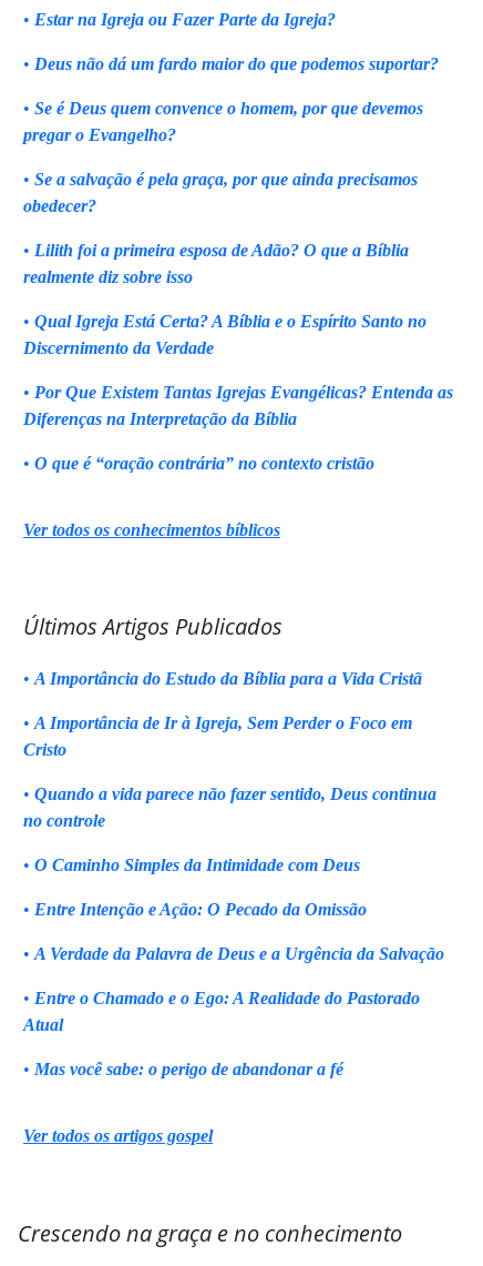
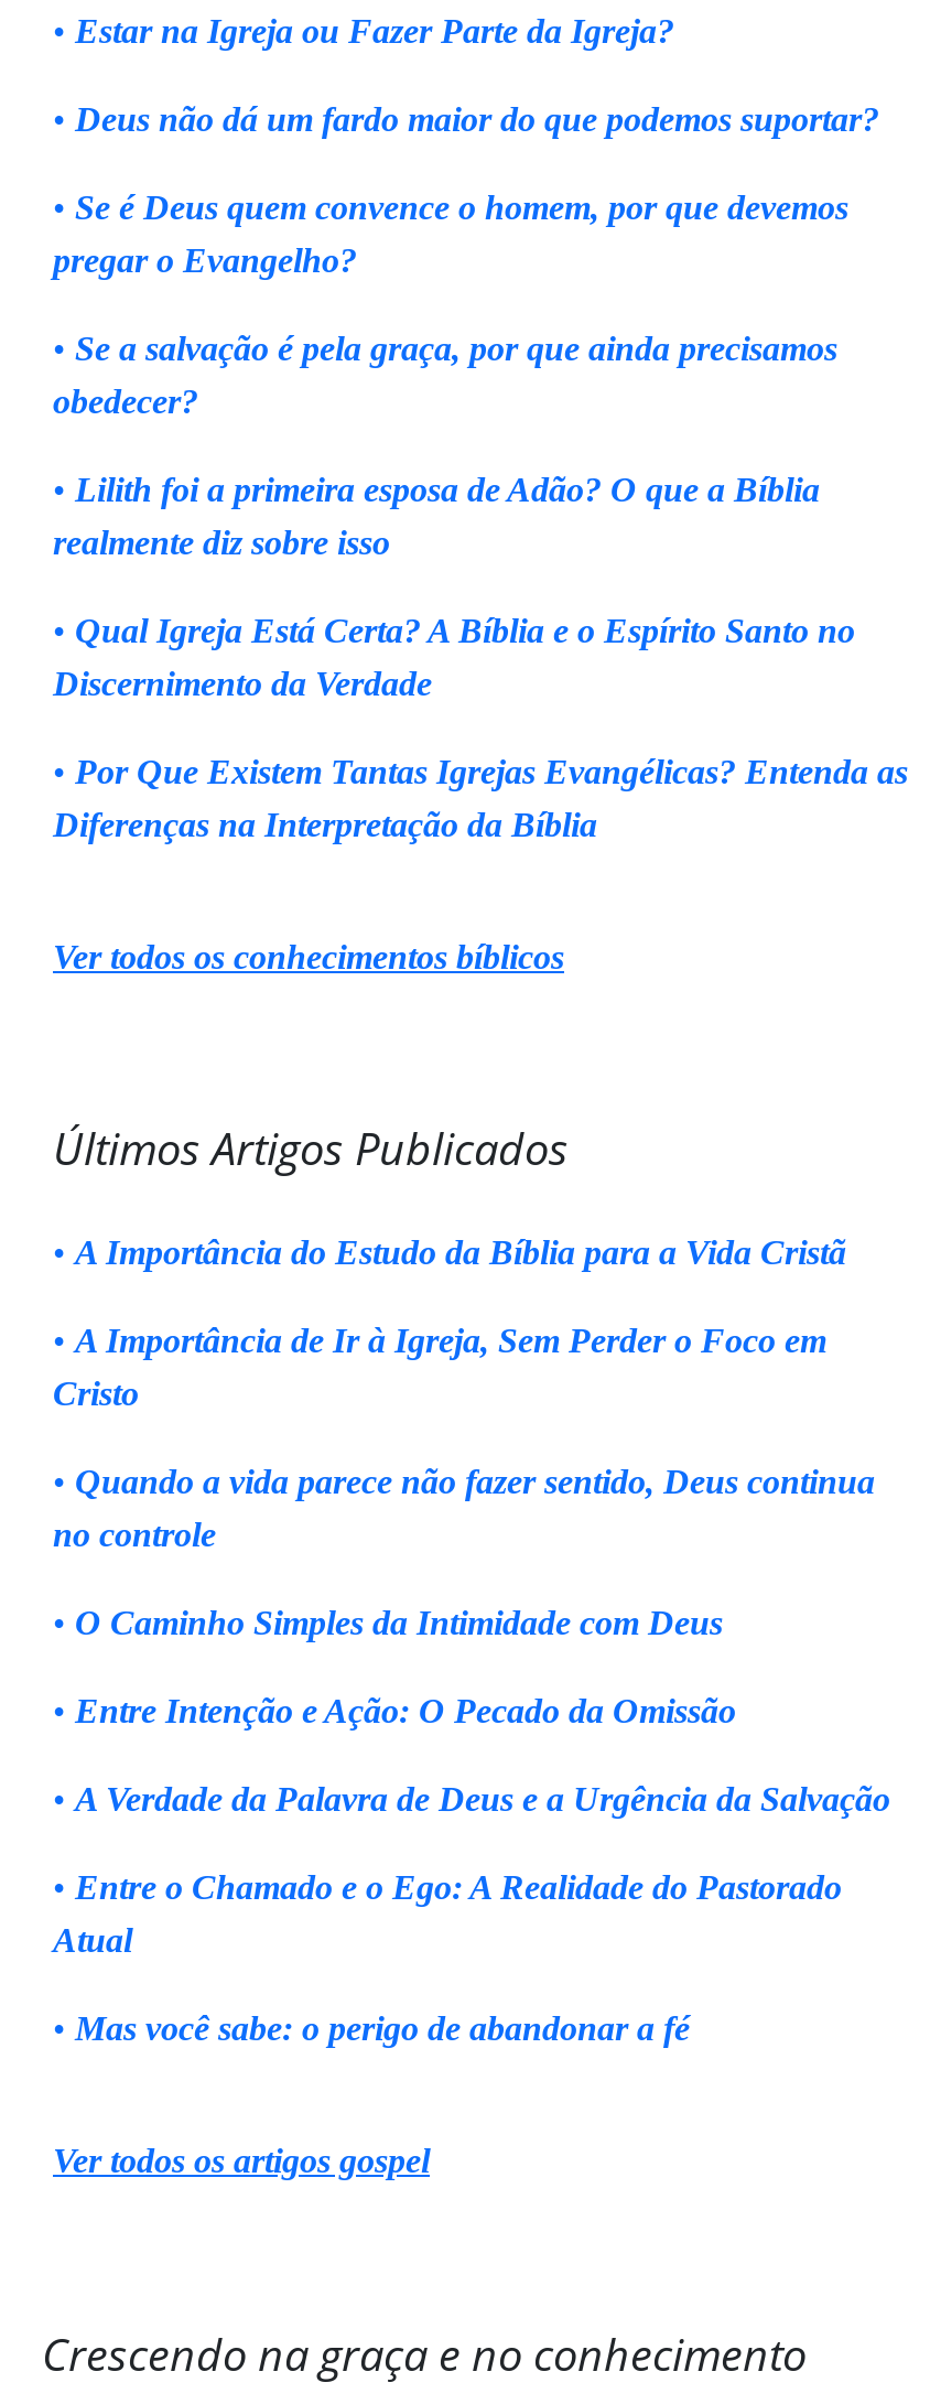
[23,454,374,473] • O que é “oração contrária” no contexto cristão -> none

